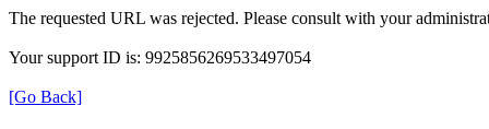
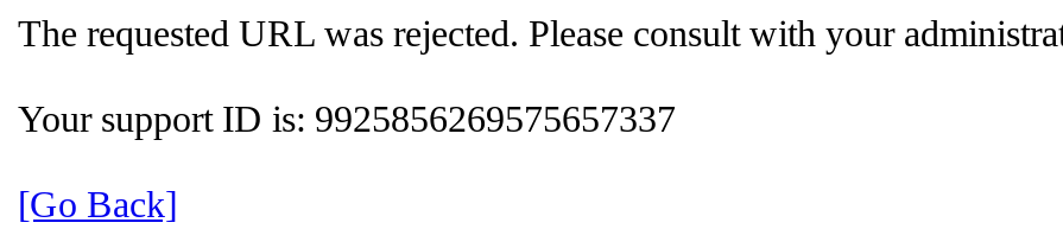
[9,48,311,67] Your support ID is: 9925856269533497054 -> [18,98,676,139] Your support ID is: 9925856269575657337

